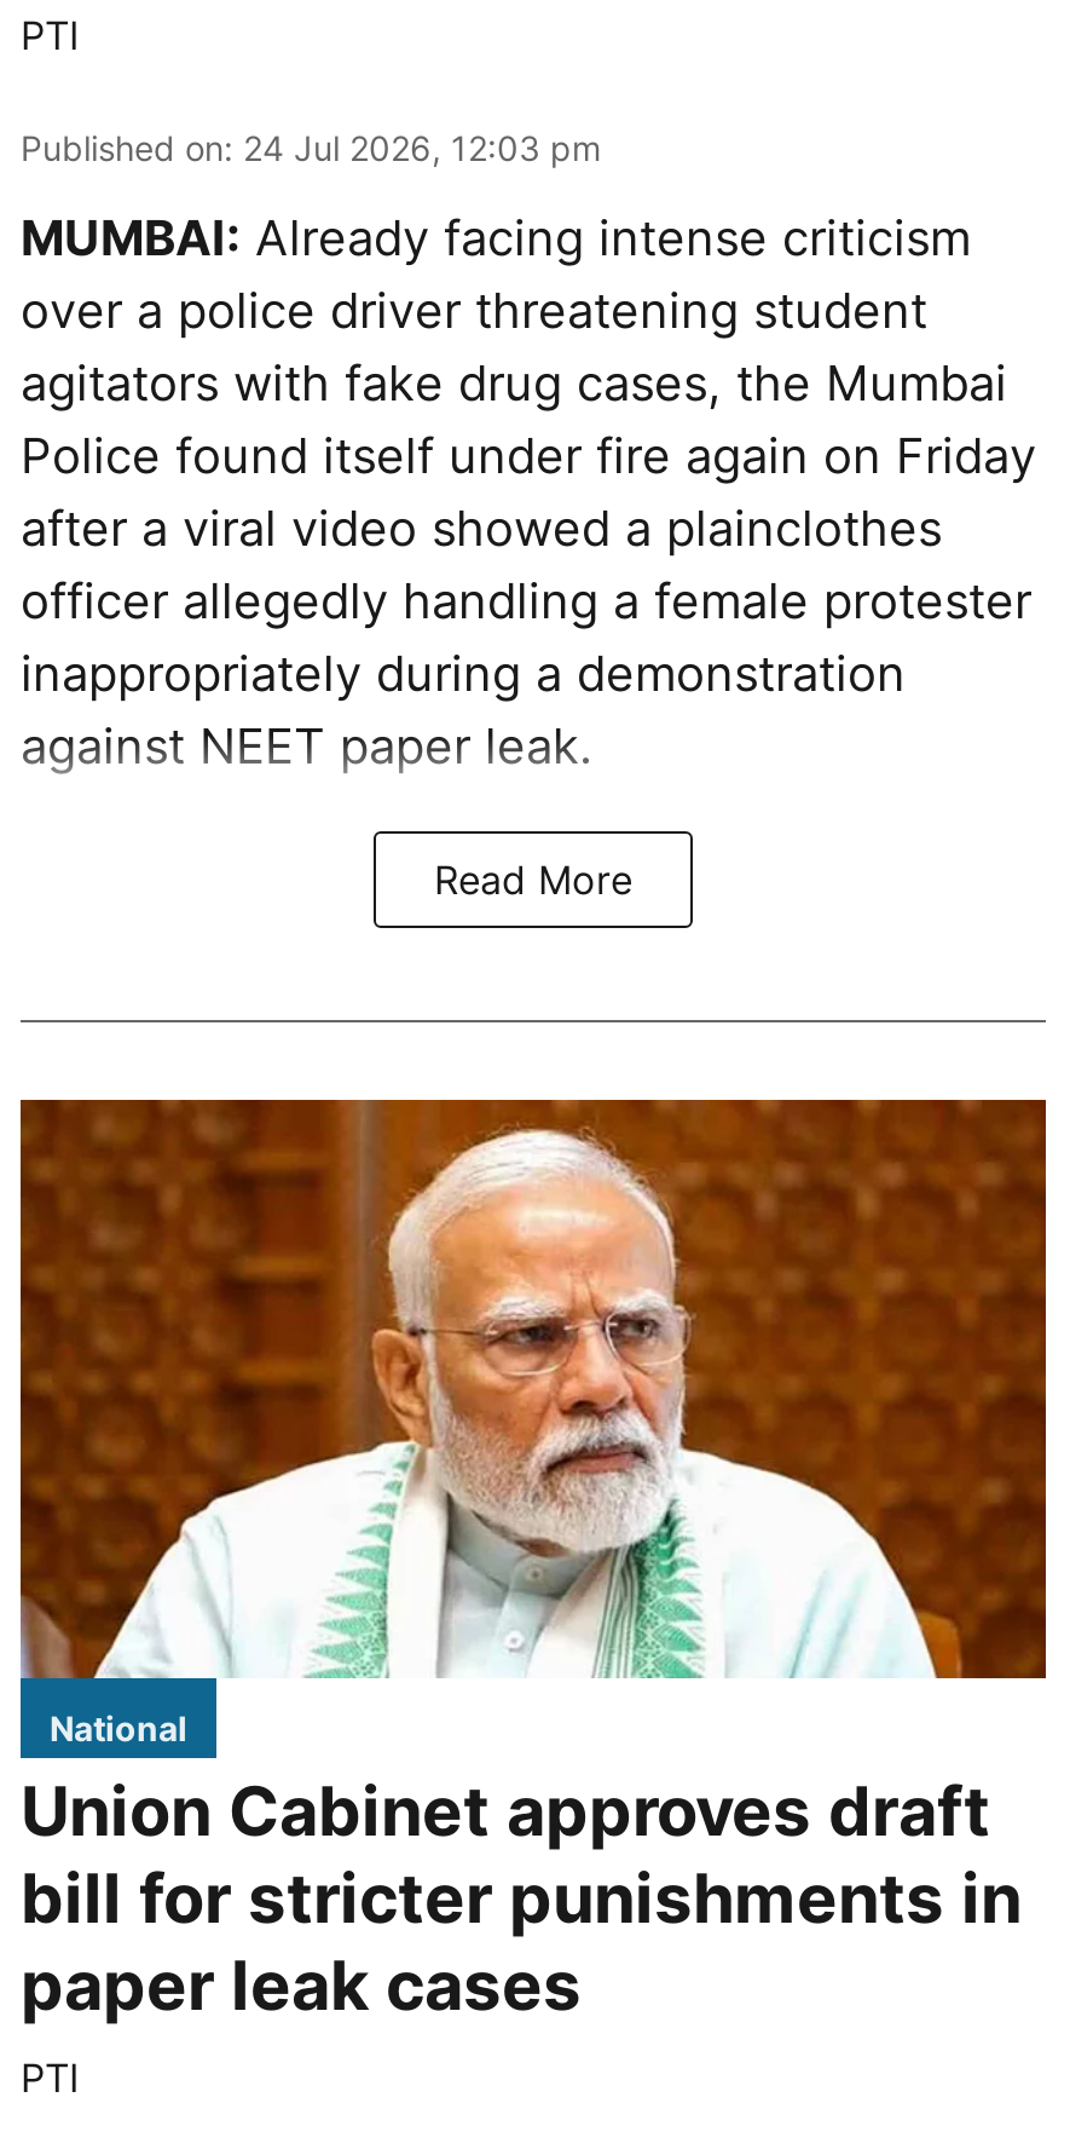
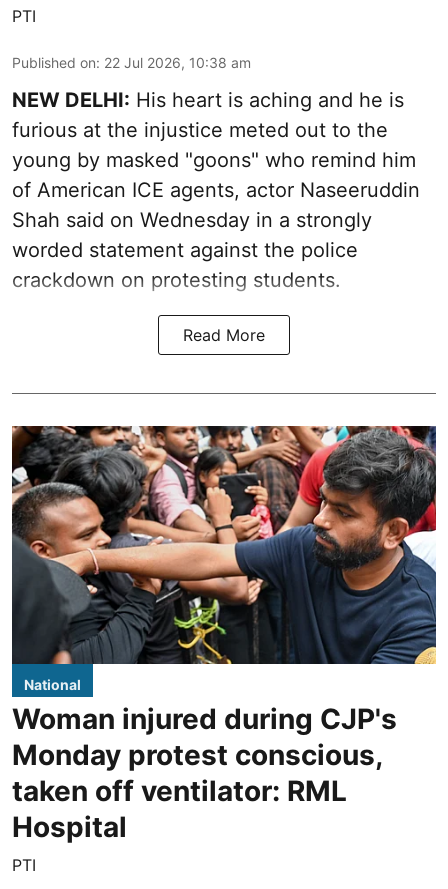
[21,129,601,170] Published on: 24 Jul 2026, 12:03 pm -> [12,54,251,71] Published on: 22 Jul 2026, 10:38 am
[21,211,1036,777] MUMBAI: Already facing intense criticism | over a police driver threatening student | agitators with fake drug cases, the Mumbai | Police found itself under fire again on Friday | after a viral video showed a plainclothes | officer allegedly handling a female protester | inappropriately during a demonstration | against NEET paper leak. -> [12,88,420,292] NEW DELHI: His heart is aching and he is | furious at the injustice meted out to the | young by masked "goons" who remind him | of American ICE agents, actor Naseeruddin | Shah said on Wednesday in a strongly | worded statement against the police | crackdown on protesting students.
moved [50,857,632,1749] -> [24,325,265,693]: Read More | National
[18,1097,1048,2027] [image] | Union Cabinet approves draft | bill for stricter punishments in | paper leak cases -> [11,425,437,844] [image] | Woman injured during CJP's | Monday protest conscious, | taken off ventilator: RML | Hospital

